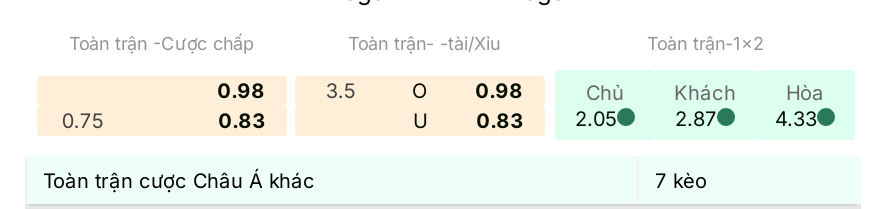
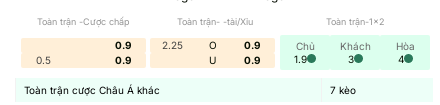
[217,78,265,102] 0.98 -> [115,39,132,51] 0.9
[326,78,356,102] 3.5 -> [162,39,183,51] 2.25
[475,78,523,102] 0.98 -> [244,39,261,51] 0.9
[62,108,104,132] 0.75 -> [36,54,51,66] 0.5
[218,108,264,132] 0.83 -> [115,54,132,66] 0.9
[476,108,522,132] 0.83 -> [244,54,261,66] 0.9
[575,106,617,130] 2.05 -> [294,53,307,65] 1.9
[675,106,717,130] 2.87 -> [347,53,353,65] 3
[775,106,817,130] 4.33 -> [397,53,403,65] 4

